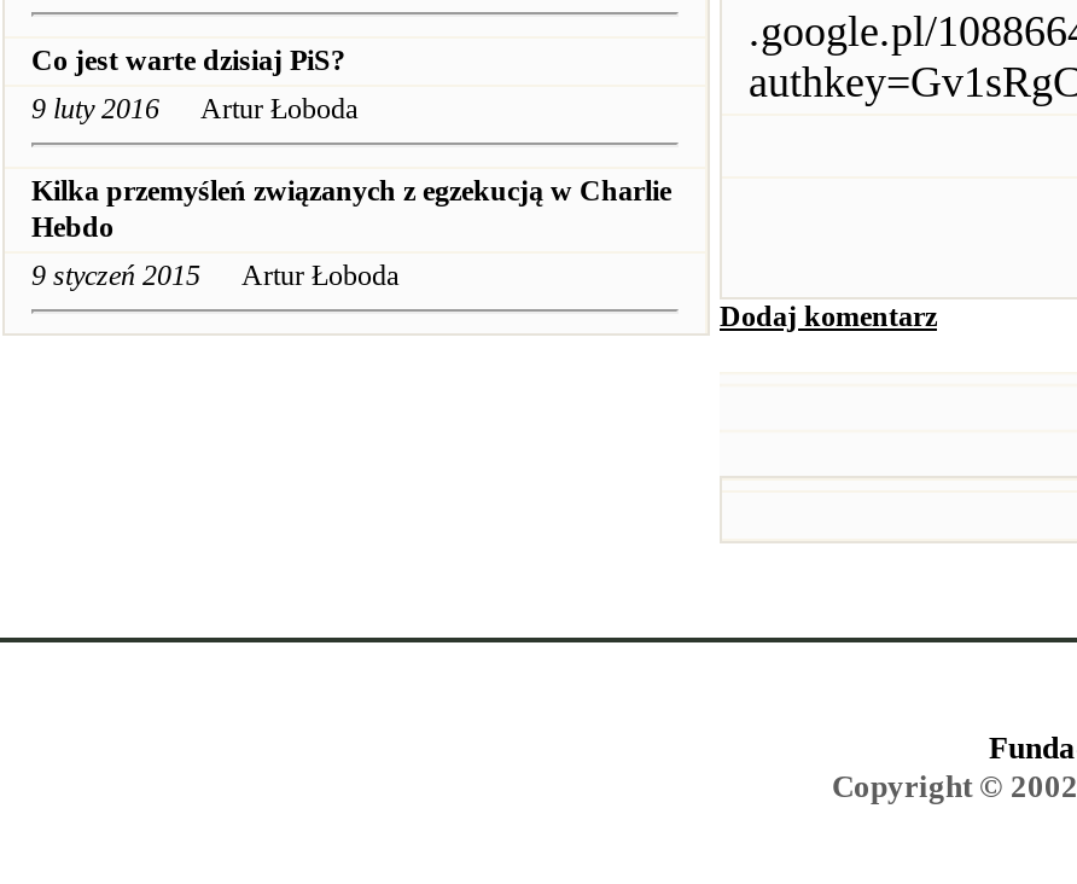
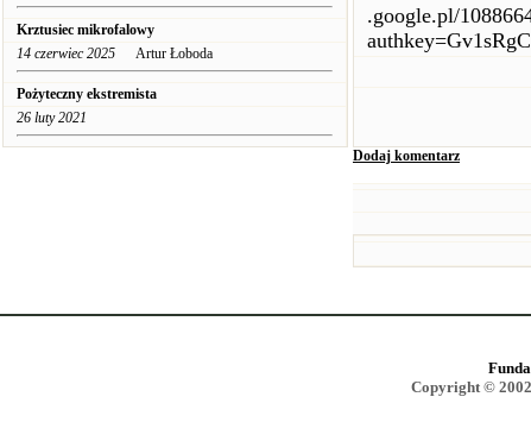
[31,43,357,126] Co jest warte dzisiaj PiS? | 9 luty 2016 Artur Łoboda -> [17,21,213,62] Krztusiec mikrofalowy | 14 czerwiec 2025 Artur Łoboda
[31,174,671,292] Kilka przemyśleń związanych z egzekucją w Charlie | Hebdo | 9 styczeń 2015 Artur Łoboda -> [17,86,157,126] Pożyteczny ekstremista | 26 luty 2021

